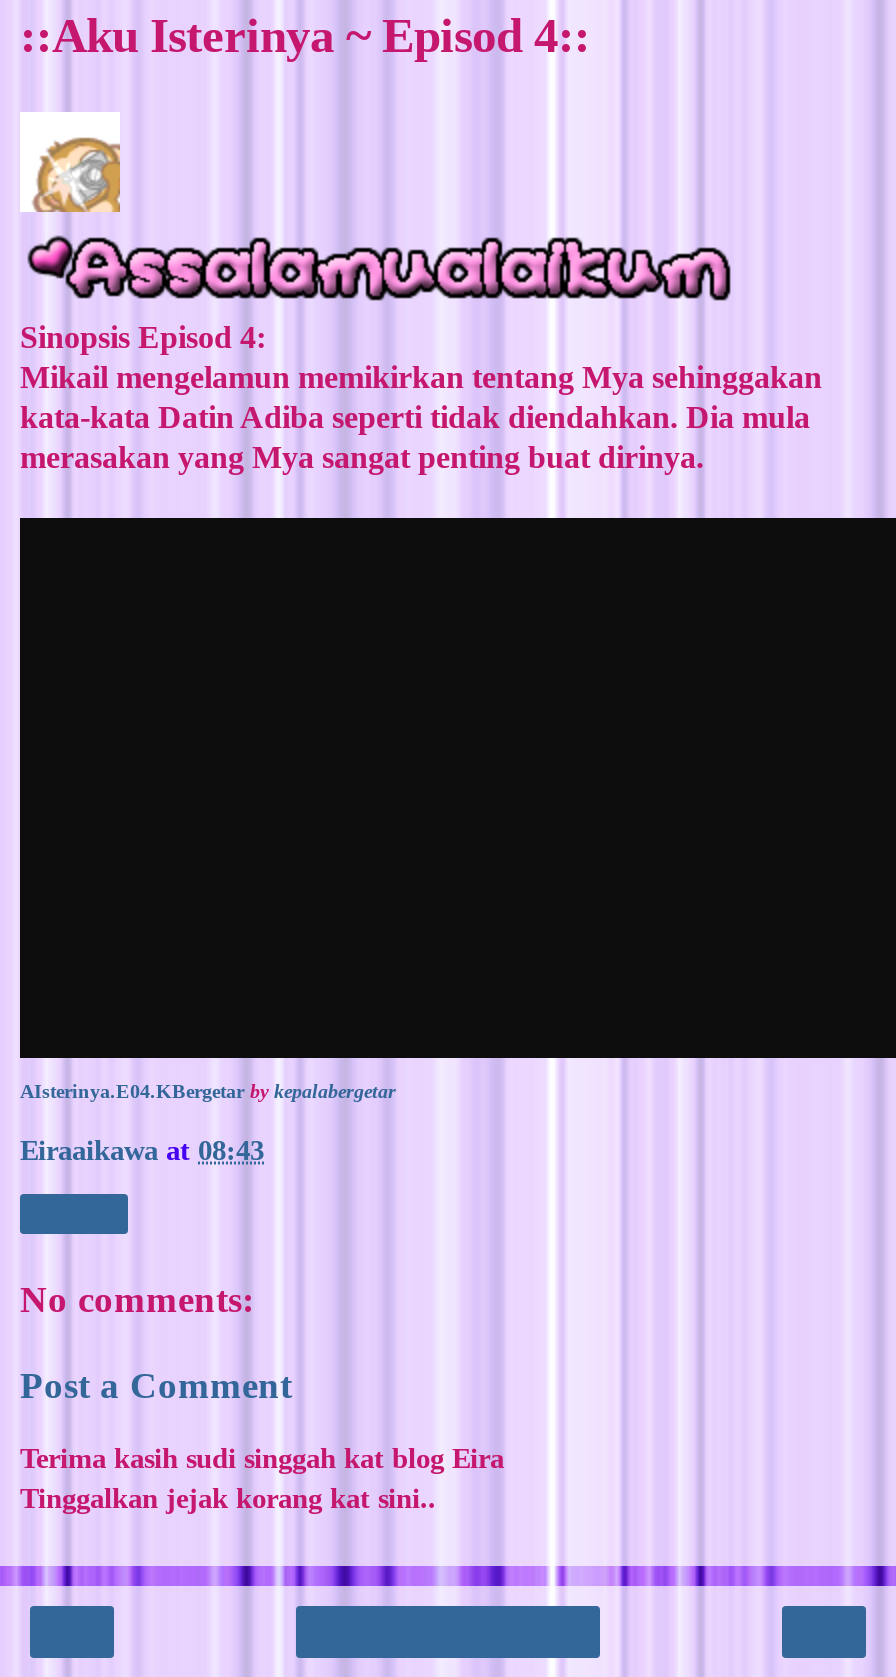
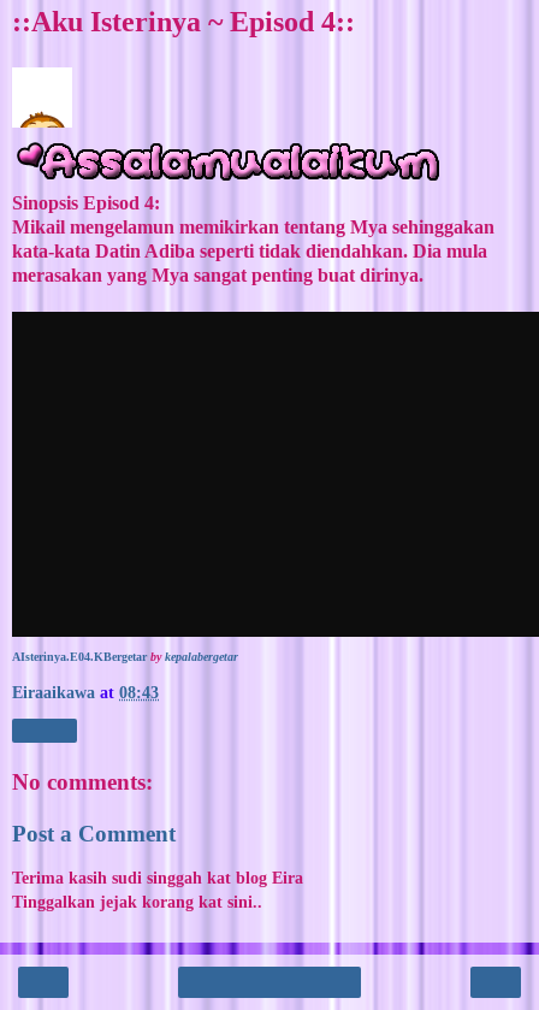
[32,136,122,214] [image] -> [20,83,72,129] [image]

